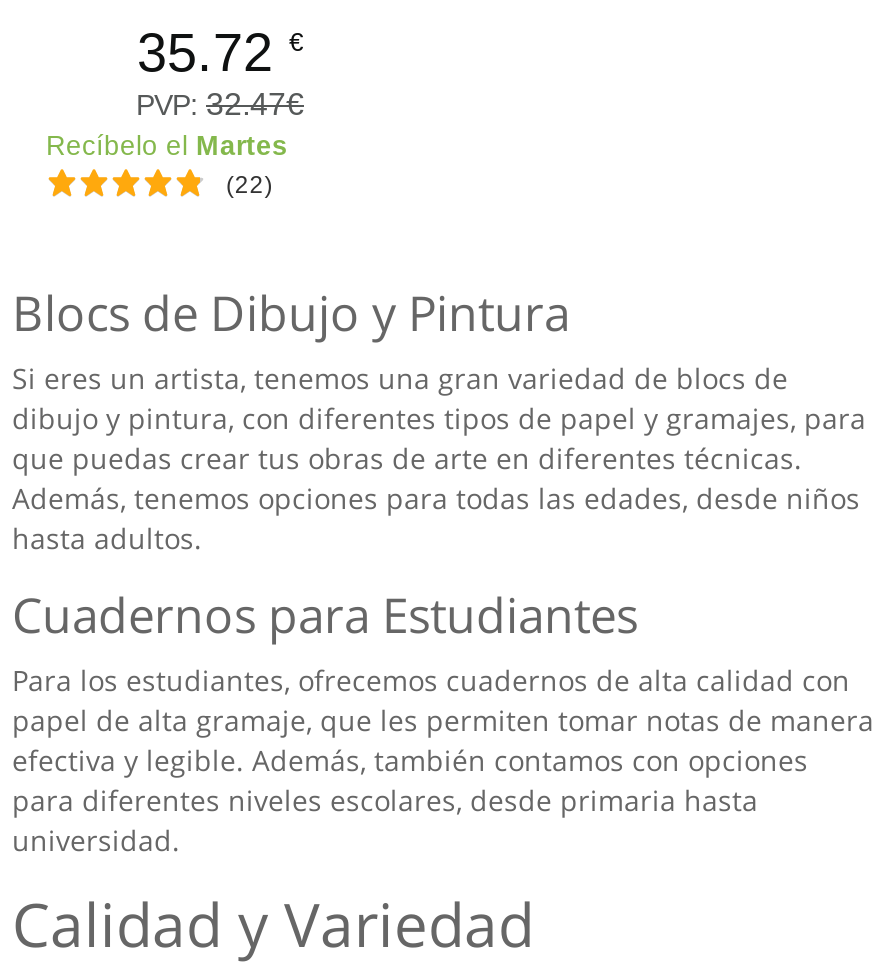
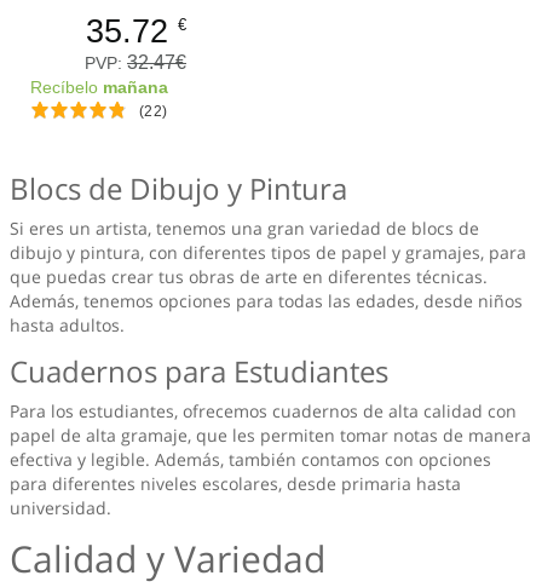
[46,130,288,160] Recíbelo el Martes -> [30,78,168,96] Recíbelo mañana

